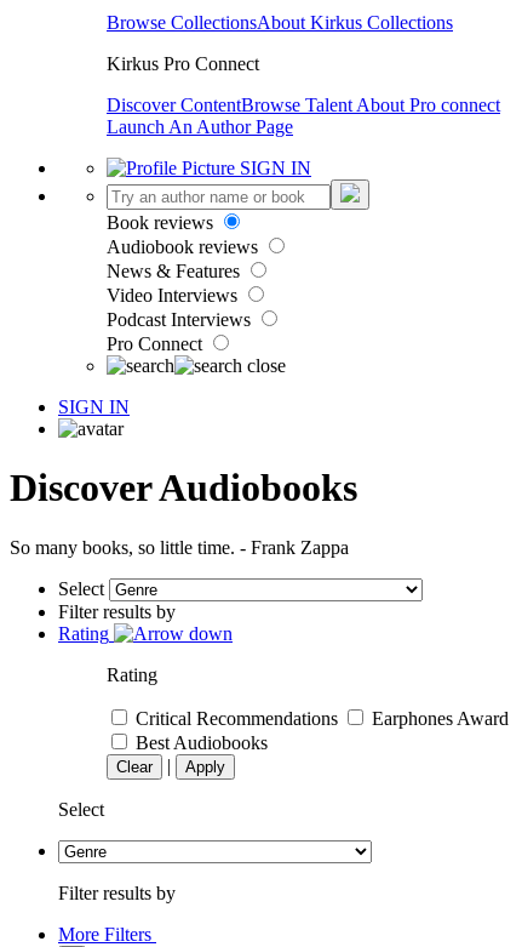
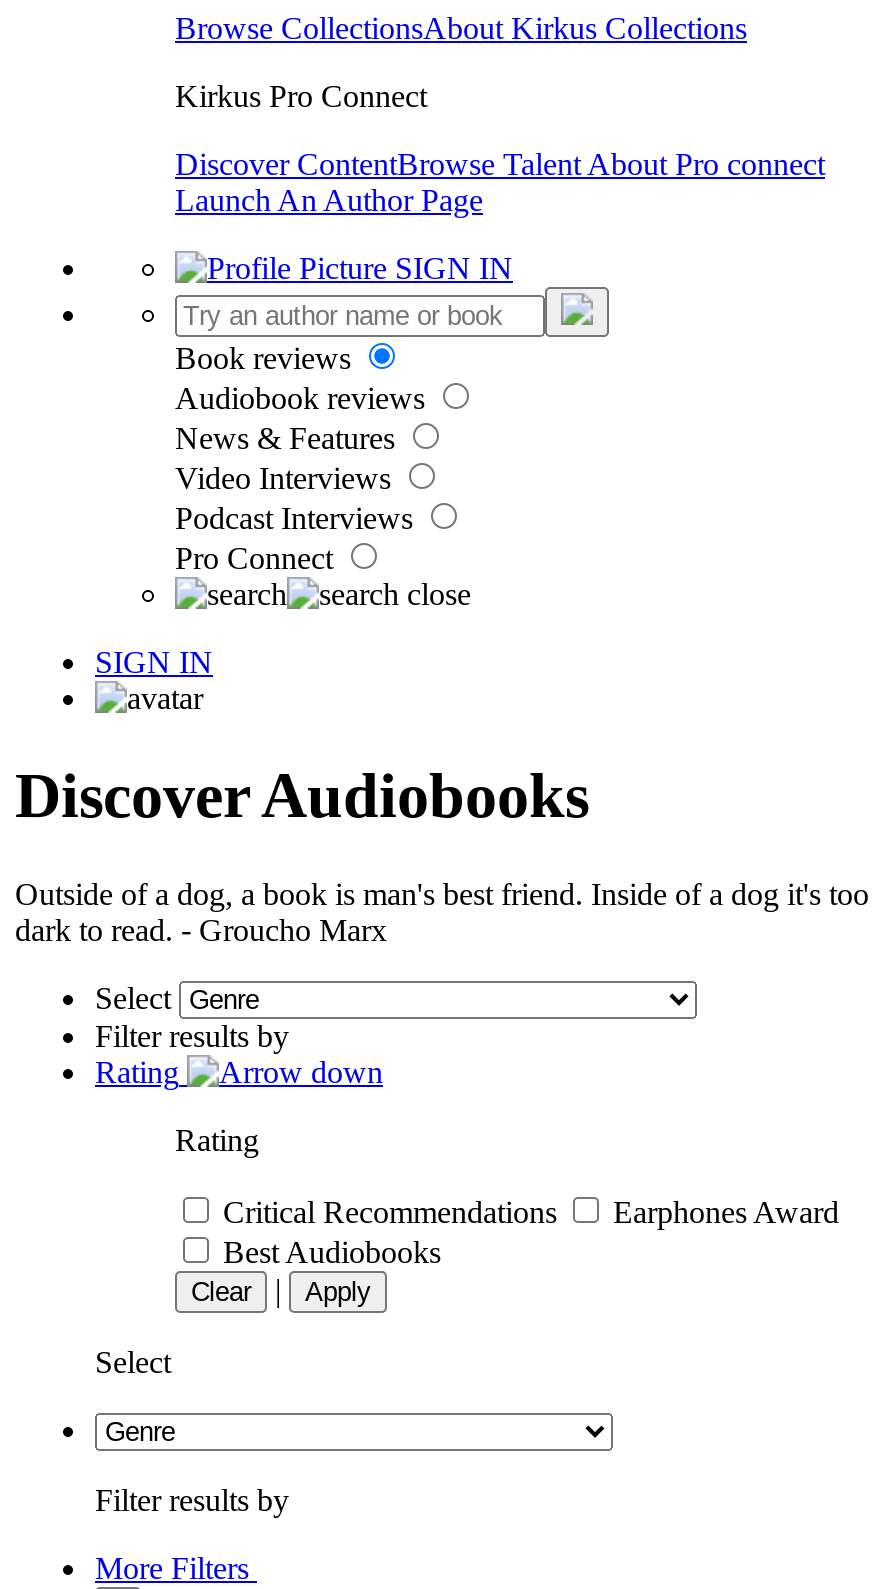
[10,537,349,558] So many books, so little time. - Frank Zappa -> [15,877,869,947] Outside of a dog, a book is man's best friend. Inside of a dog it's too | dark to read. - Groucho Marx

